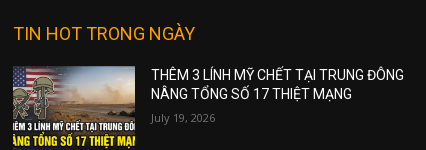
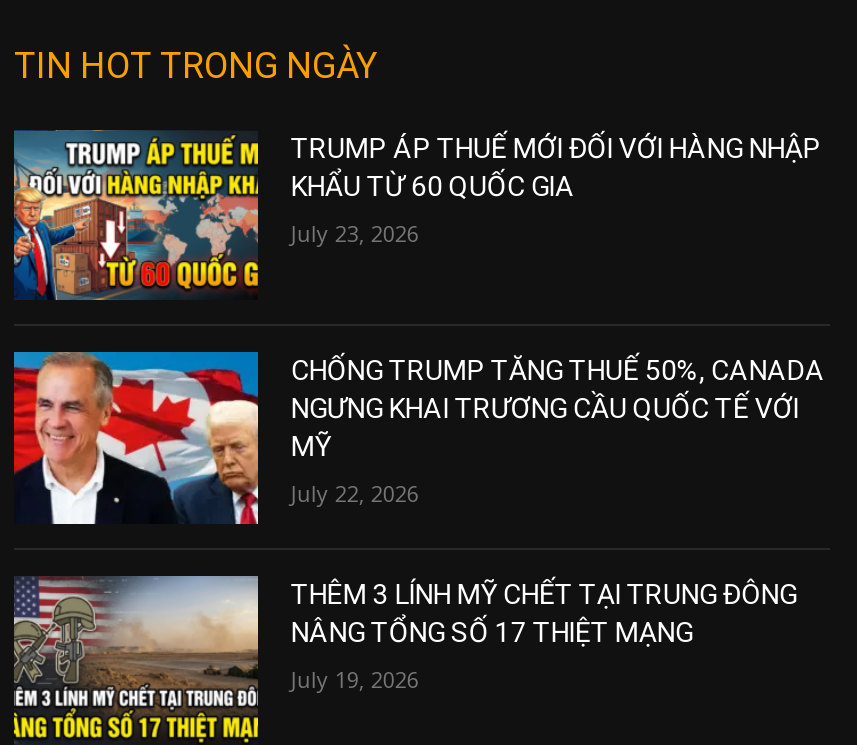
none -> [12,130,821,302] [image] | TRUMP ÁP THUẾ MỚI ĐỐI VỚI HÀNG NHẬP | KHẨU TỪ 60 QUỐC GIA | July 23, 2026
none -> [12,350,825,526] [image] | CHỐNG TRUMP TĂNG THUẾ 50%, CANADA | NGƯNG KHAI TRƯƠNG CẦU QUỐC TẾ VỚI | MỸ | July 22, 2026

